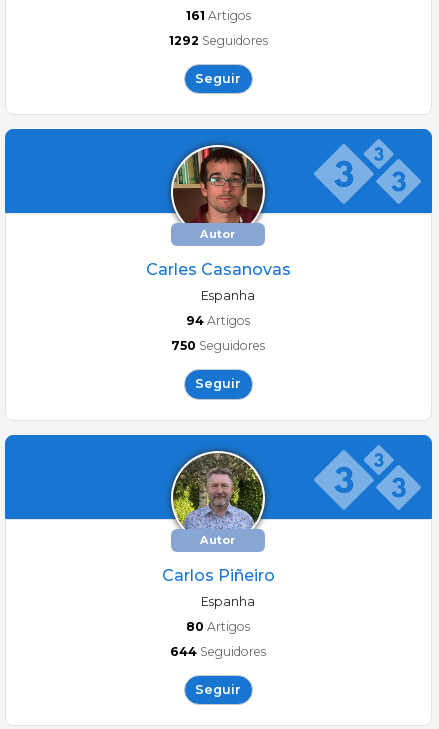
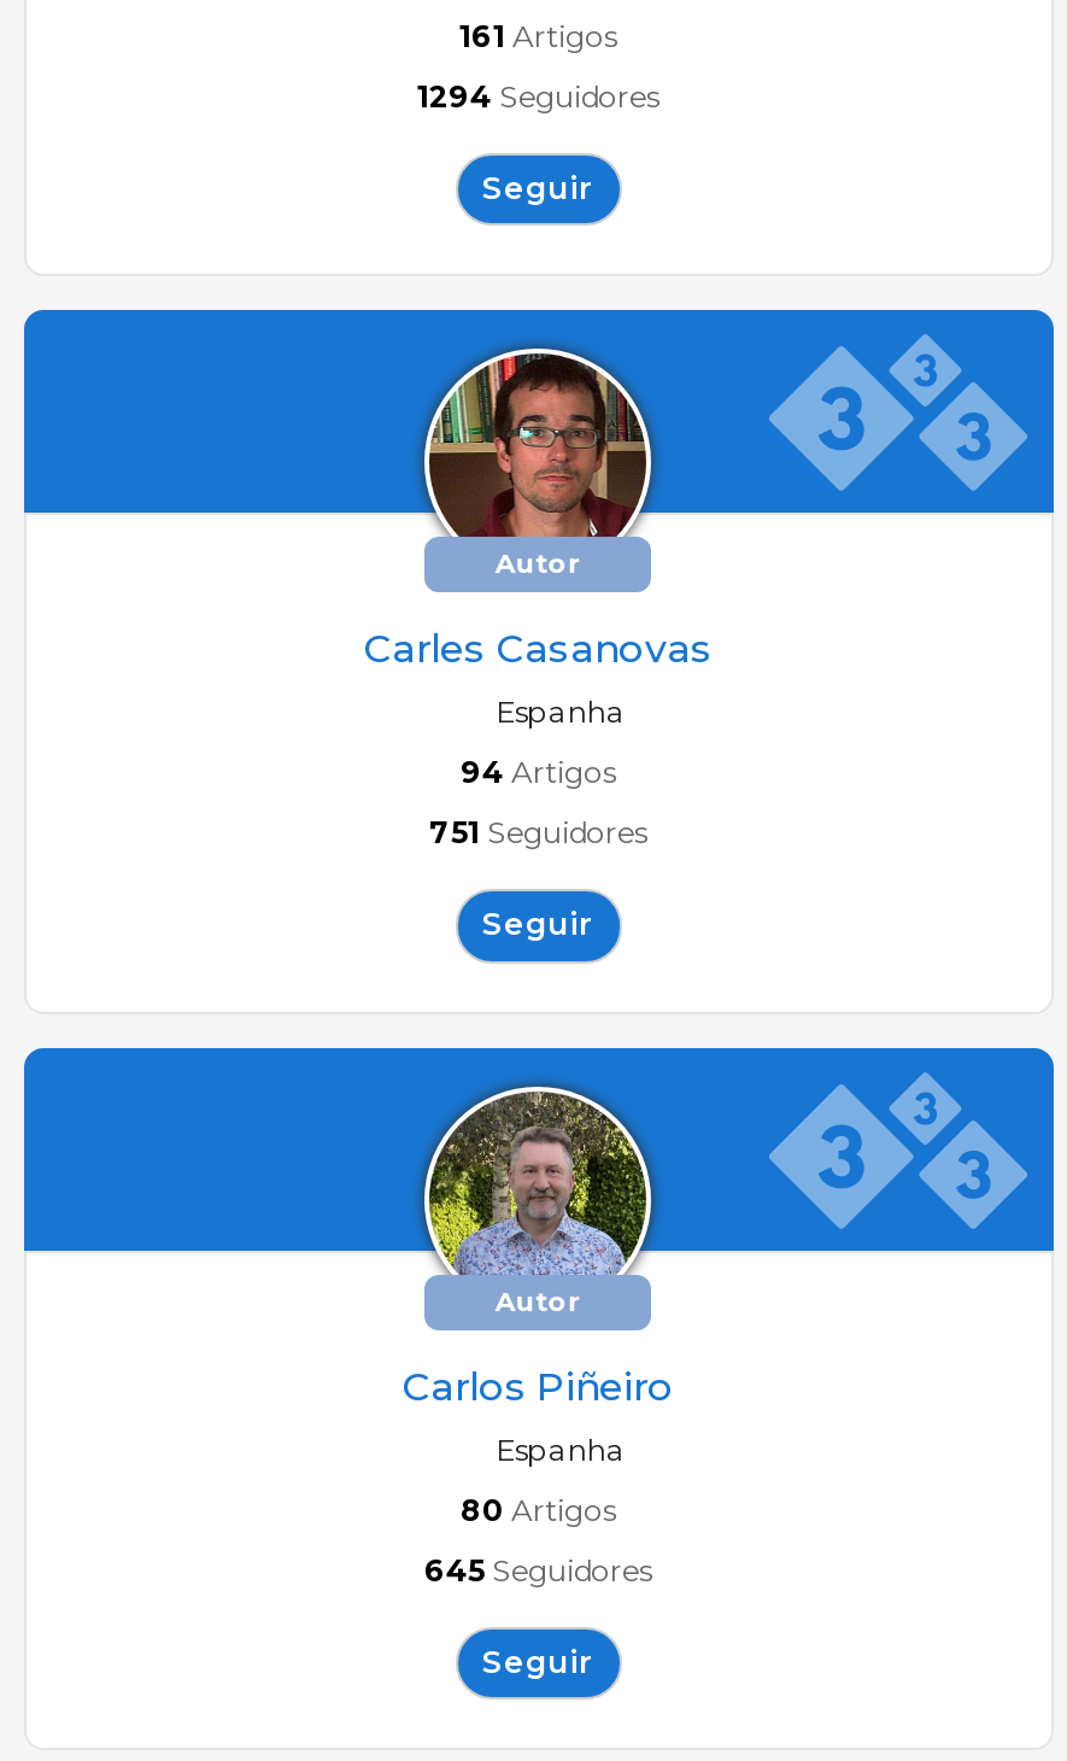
[168,32,267,47] 1292 Seguidores -> [417,77,658,113] 1294 Seguidores
[171,338,265,353] 750 Seguidores -> [429,814,646,850] 751 Seguidores
[170,643,266,658] 644 Seguidores -> [424,1551,651,1587] 645 Seguidores

